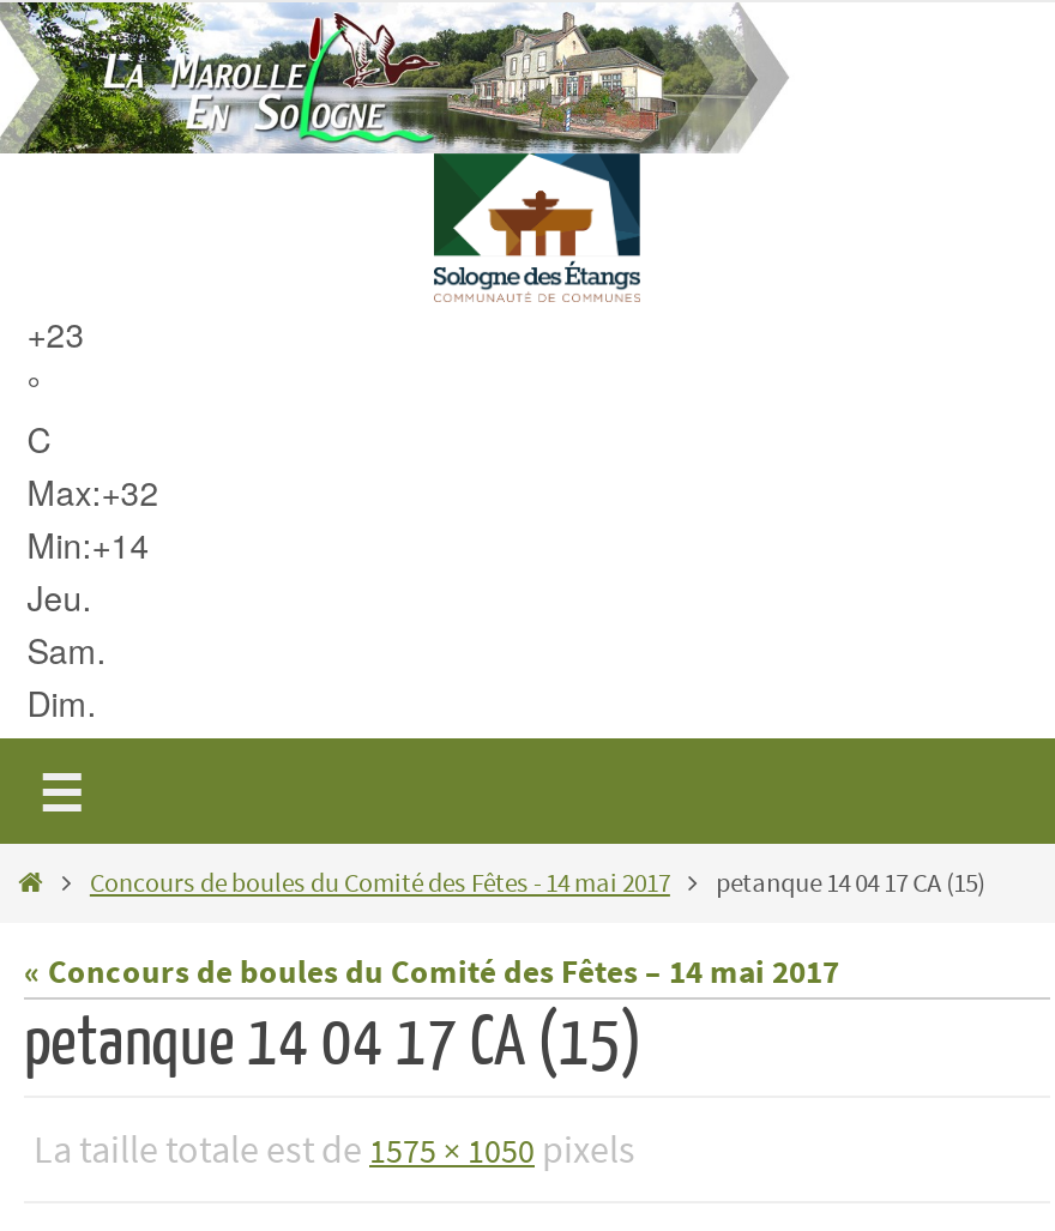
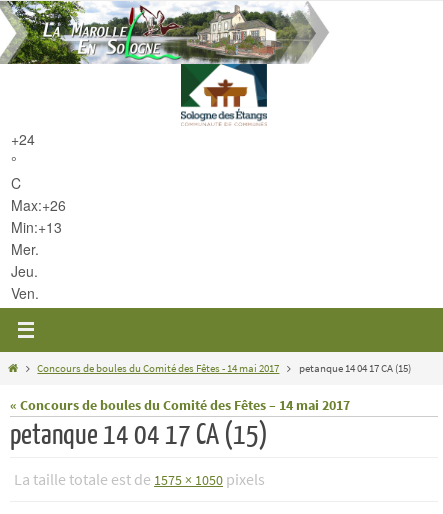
[27,308,84,356] +23 -> [11,129,35,149] +24
[27,467,159,567] Max:+32 | Min:+14 -> [11,195,66,259] Max:+26 | Min:+13 | Mer.
moved [27,572,92,620] -> [11,261,38,281]: Jeu.
[27,625,106,725] Sam. | Dim. -> [11,283,39,303] Ven.

